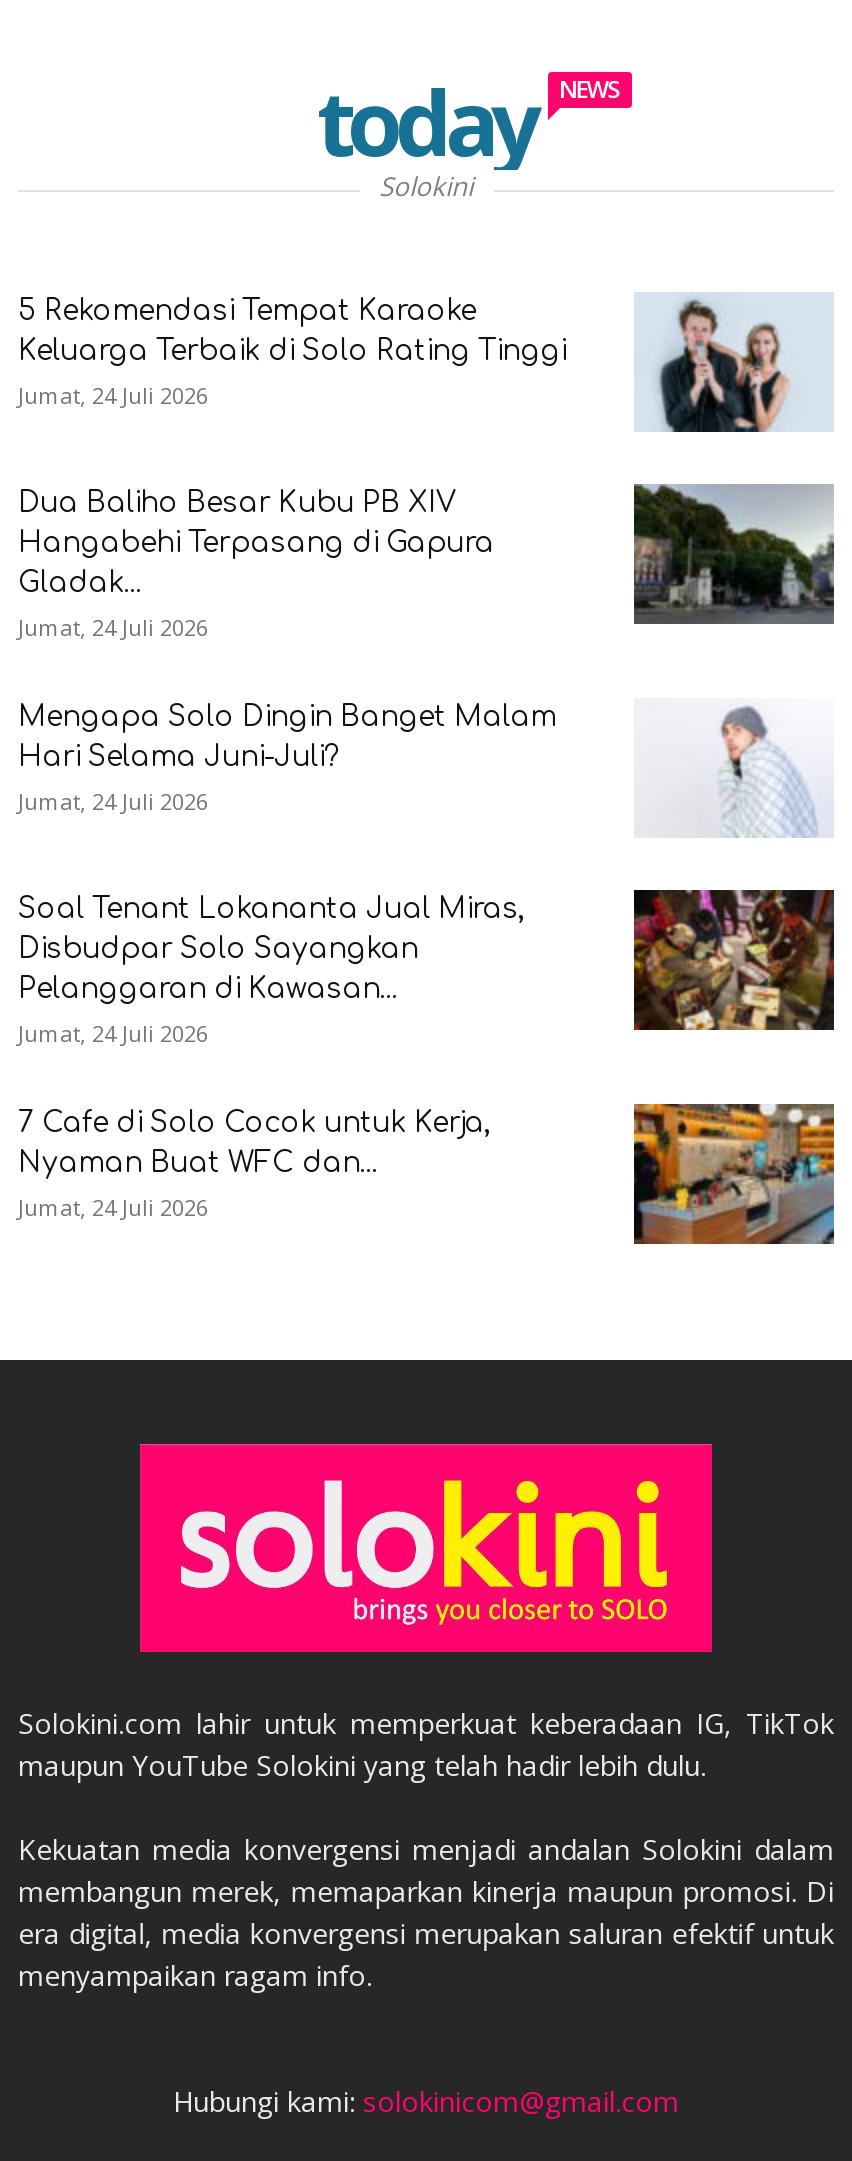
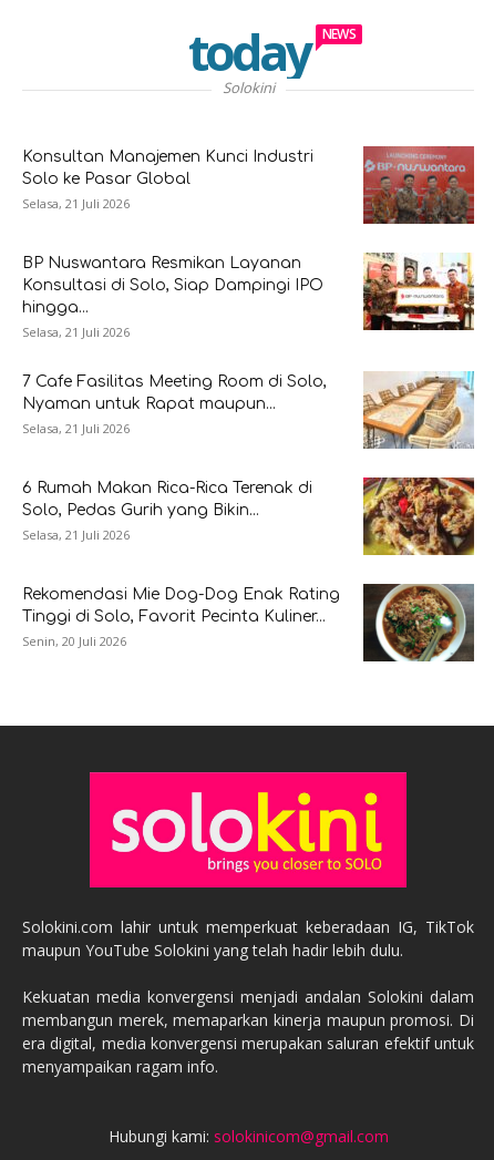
[18,297,566,367] 5 Rekomendasi Tempat Karaoke | Keluarga Terbaik di Solo Rating Tinggi -> [22,149,313,188] Konsultan Manajemen Kunci Industri | Solo ke Pasar Global
[634,294,834,434] [image] -> [362,145,475,225] [image]
[18,381,208,411] Jumat, 24 Juli 2026 -> [22,196,130,212] Selasa, 21 Juli 2026
[18,489,494,599] Dua Baliho Besar Kubu PB XIV | Hangabehi Terpasang di Gapura | Gladak... -> [22,255,323,316] BP Nuswantara Resmikan Layanan | Konsultasi di Solo, Siap Dampingi IPO | hingga...
[632,484,834,624] [image] -> [362,253,474,331] [image]
[18,613,208,643] Jumat, 24 Juli 2026 -> [22,324,130,341] Selasa, 21 Juli 2026
[18,703,832,836] [image] | Mengapa Solo Dingin Banget Malam | Hari Selama Juni-Juli? -> [22,371,475,450] [image] | 7 Cafe Fasilitas Meeting Room di Solo, | Nyaman untuk Rapat maupun...
[18,787,208,817] Jumat, 24 Juli 2026 -> [22,420,130,437] Selasa, 21 Juli 2026
[18,895,524,1005] Soal Tenant Lokananta Jual Miras, | Disbudpar Solo Sayangkan | Pelanggaran di Kawasan... -> [22,480,312,519] 6 Rumah Makan Rica-Rica Terenak di | Solo, Pedas Gurih yang Bikin...
[632,888,836,1032] [image] -> [362,476,475,556] [image]
[18,1019,208,1049] Jumat, 24 Juli 2026 -> [22,527,130,543] Selasa, 21 Juli 2026
[18,1109,490,1179] 7 Cafe di Solo Cocok untuk Kerja, | Nyaman Buat WFC dan... -> [22,587,340,625] Rekomendasi Mie Dog-Dog Enak Rating | Tinggi di Solo, Favorit Pecinta Kuliner...
[632,1102,836,1246] [image] -> [362,583,474,663] [image]
[18,1193,208,1223] Jumat, 24 Juli 2026 -> [22,633,126,650] Senin, 20 Juli 2026

